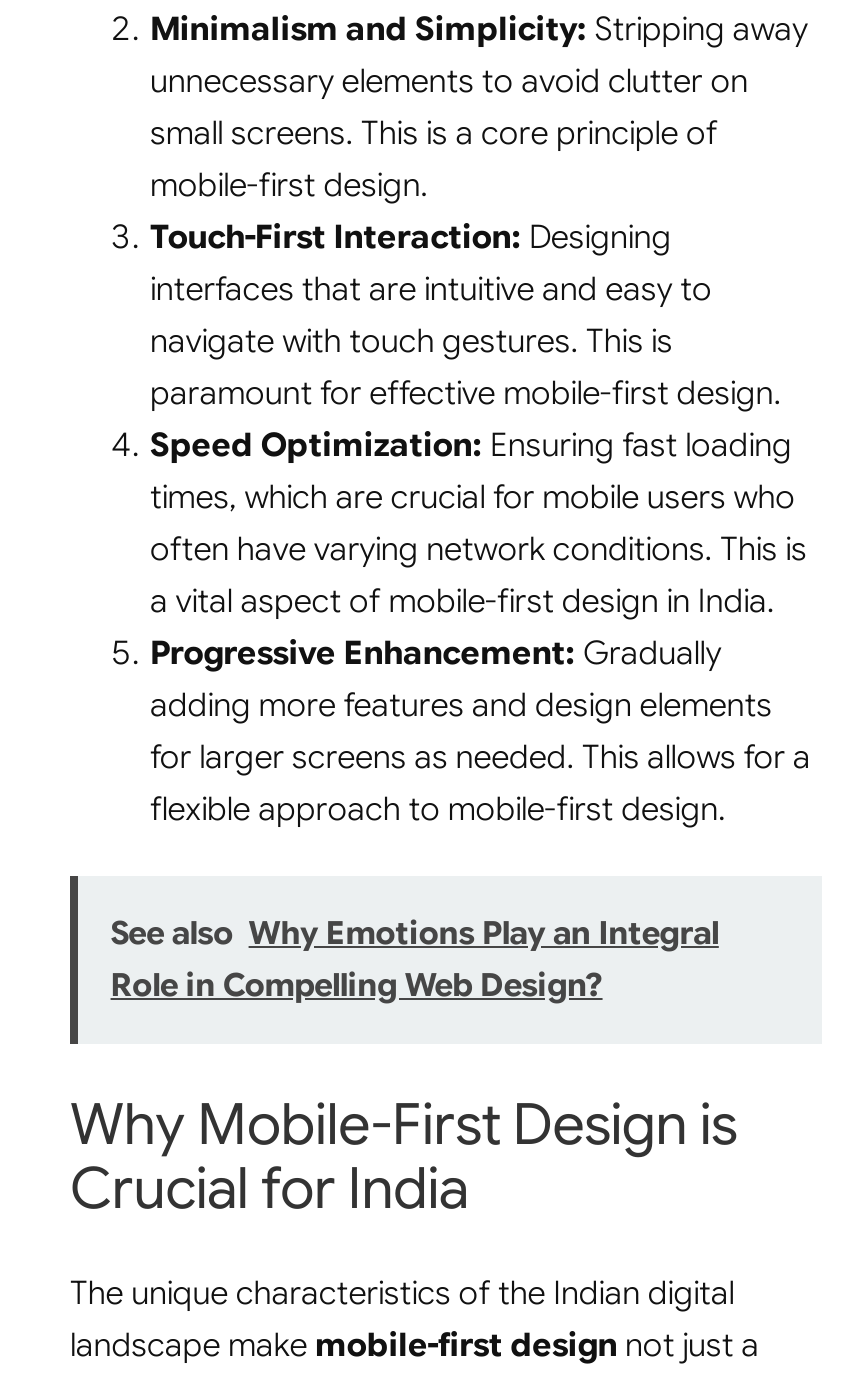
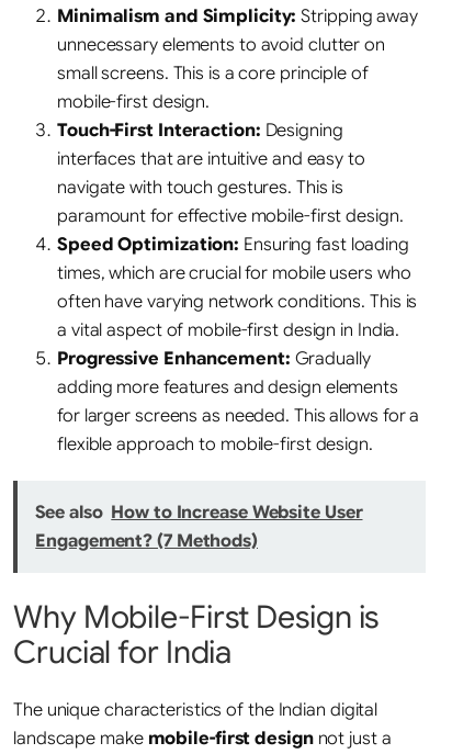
[111,914,719,1006] See also Why Emotions Play an Integral | Role in Compelling Web Design? -> [35,502,363,552] See also How to Increase Website User | Engagement? (7 Methods)

